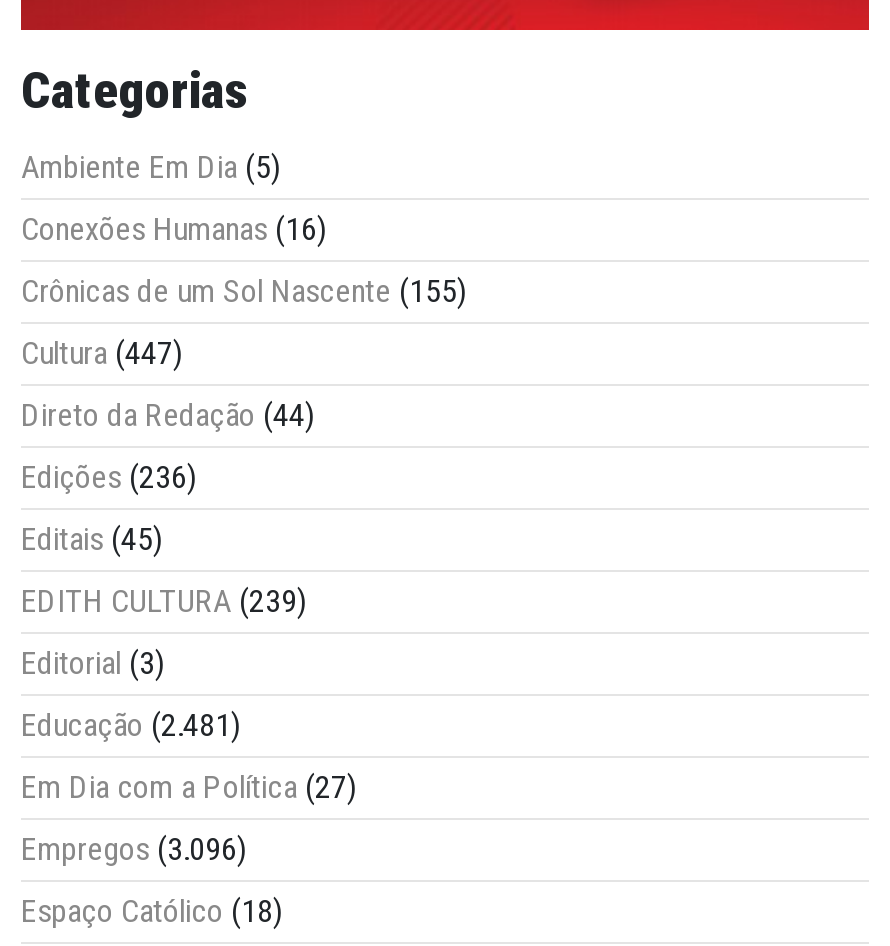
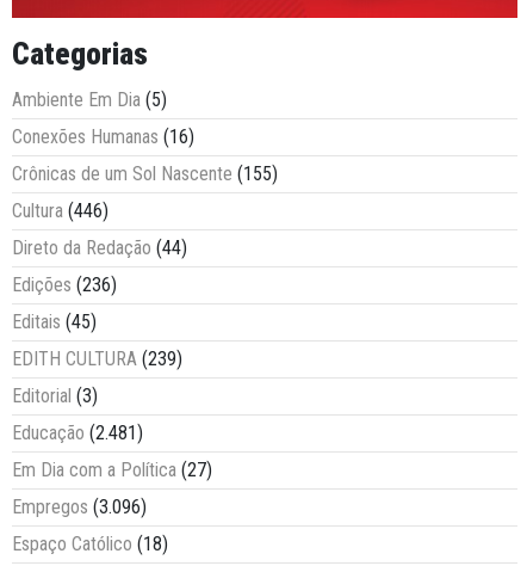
[21,335,183,373] Cultura (447) -> [12,200,108,223] Cultura (446)

